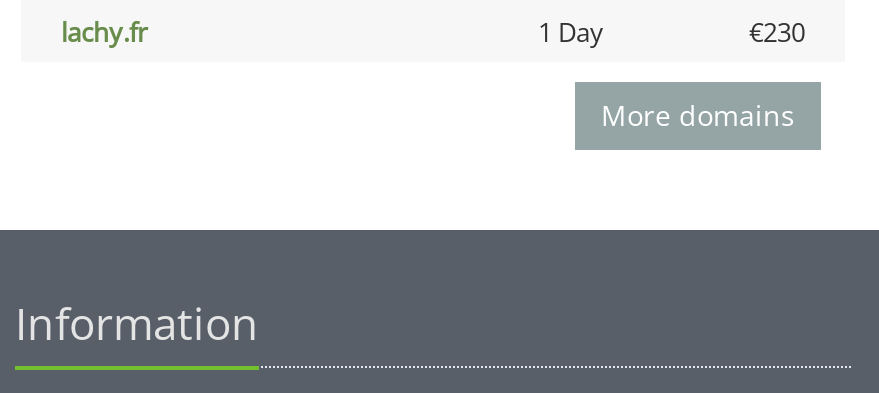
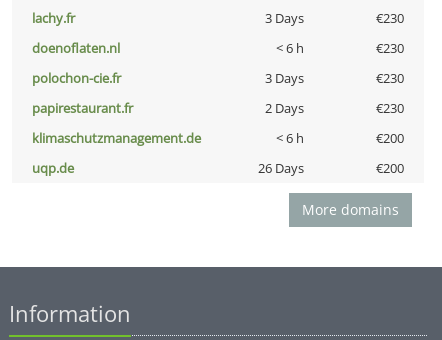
[538,14,604,50] 1 Day -> [264,9,303,27] 3 Days
none -> [32,39,404,177] doenoflaten.nl | < 6 h | €230 | polochon-cie.fr | 3 Days | €230 | papirestaurant.fr | 2 Days | €230 | klimaschutzmanagement.de | < 6 h | €200 | uqp.de | 26 Days | €200

